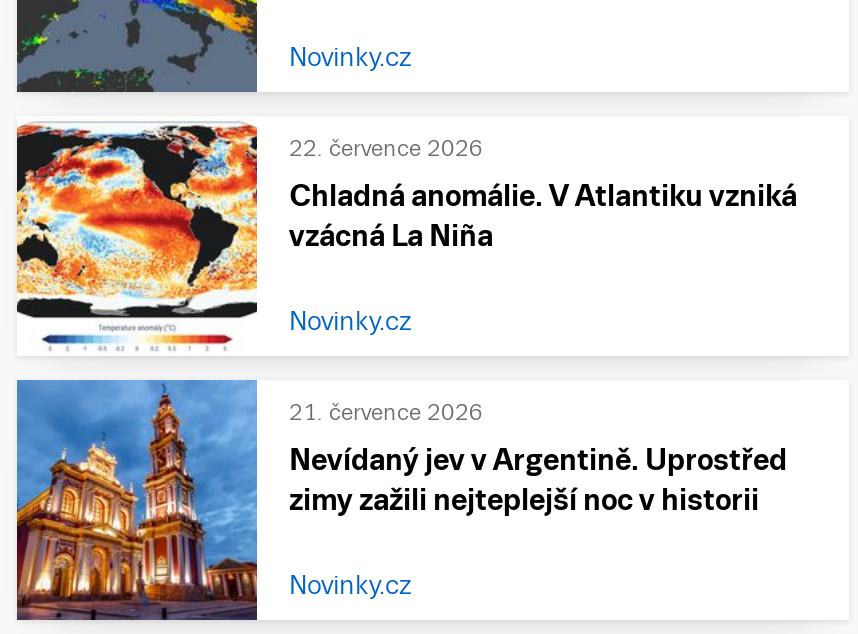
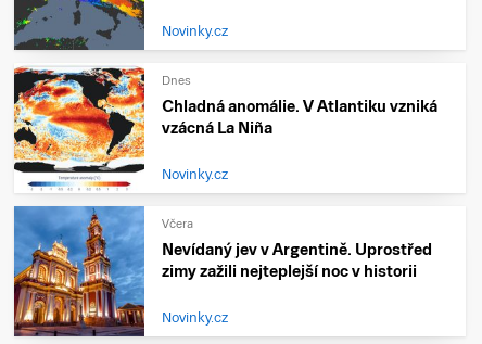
[289,136,483,160] 22. července 2026 -> [162,74,191,87] Dnes
[289,400,483,424] 21. července 2026 -> [162,217,193,230] Včera

